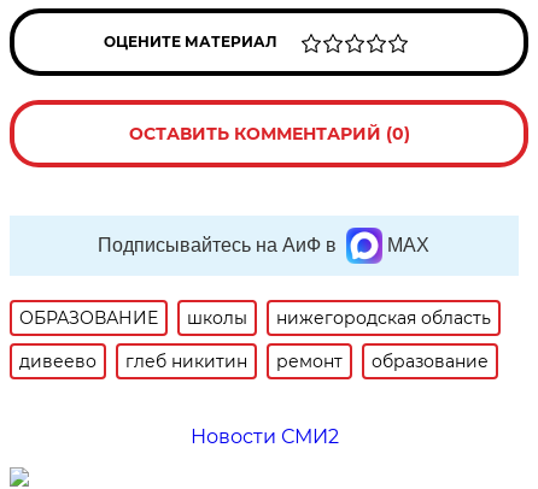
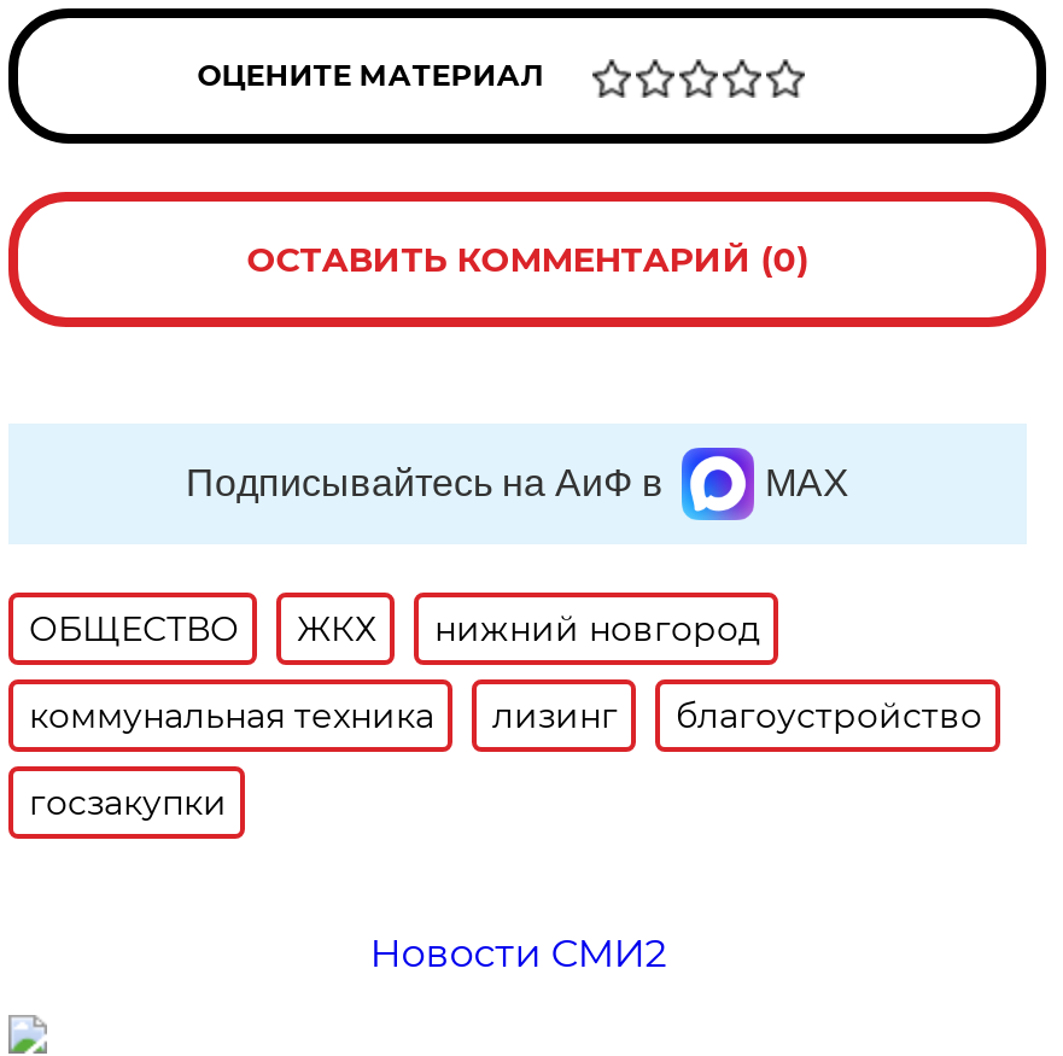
[20,307,491,372] ОБРАЗОВАНИЕ | школы | нижегородская область | дивеево | глеб никитин | ремонт | образование -> [29,607,982,824] ОБЩЕСТВО | ЖКХ | нижний новгород | коммунальная техника | лизинг | благоустройство | госзакупки

